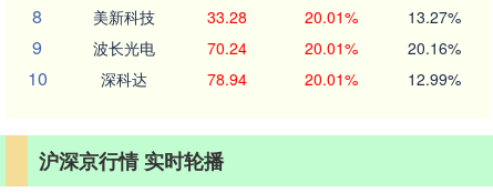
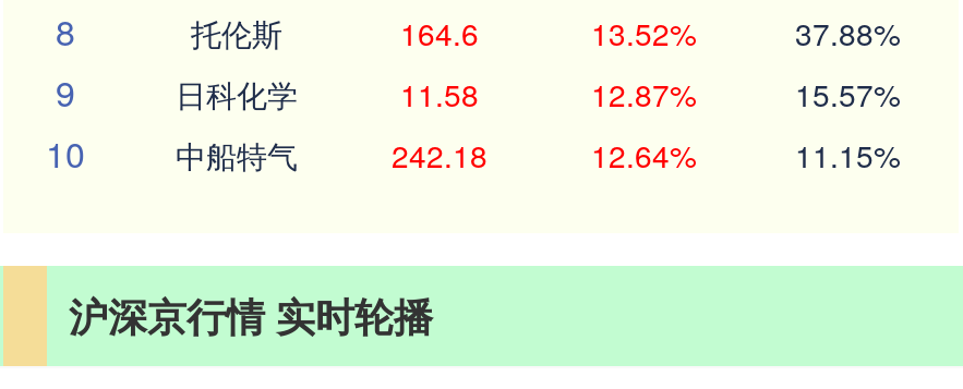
[93,6,461,28] 美新科技 | 33.28 | 20.01% | 13.27% -> [191,11,900,55] 托伦斯 | 164.6 | 13.52% | 37.88%
[93,37,461,59] 波长光电 | 70.24 | 20.01% | 20.16% -> [176,72,900,116] 日科化学 | 11.58 | 12.87% | 15.57%
[101,68,461,90] 深科达 | 78.94 | 20.01% | 12.99% -> [176,133,900,177] 中船特气 | 242.18 | 12.64% | 11.15%

